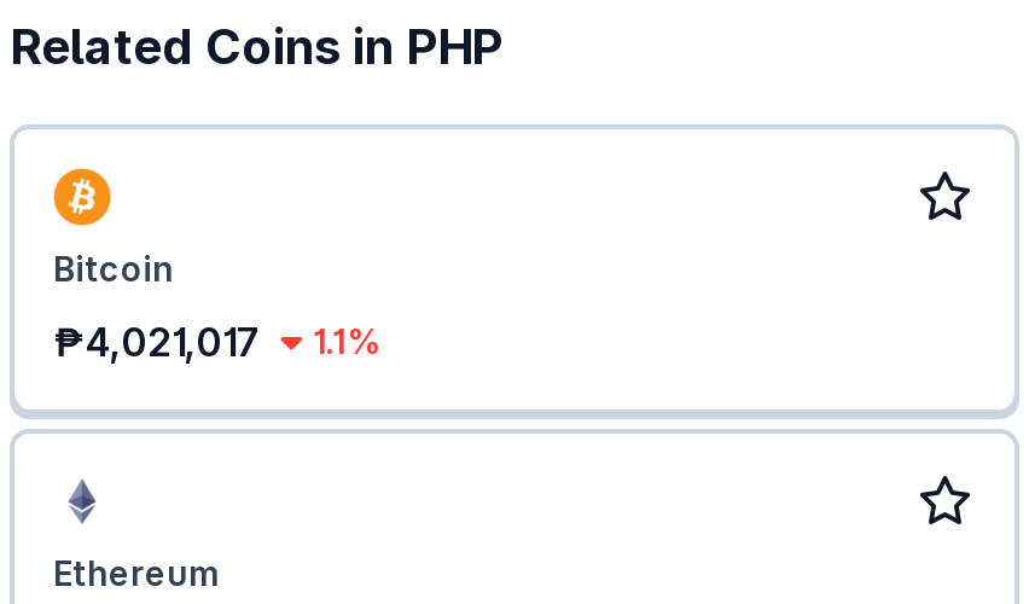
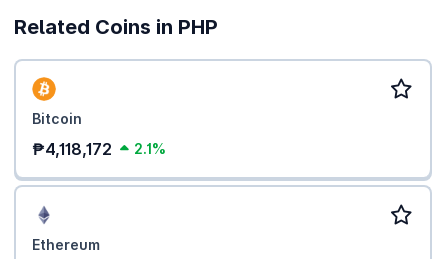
[53,318,261,366] ₱4,021,017 -> [32,139,112,159] ₱4,118,172
[313,320,380,361] 1.1% -> [133,140,165,157] 2.1%

